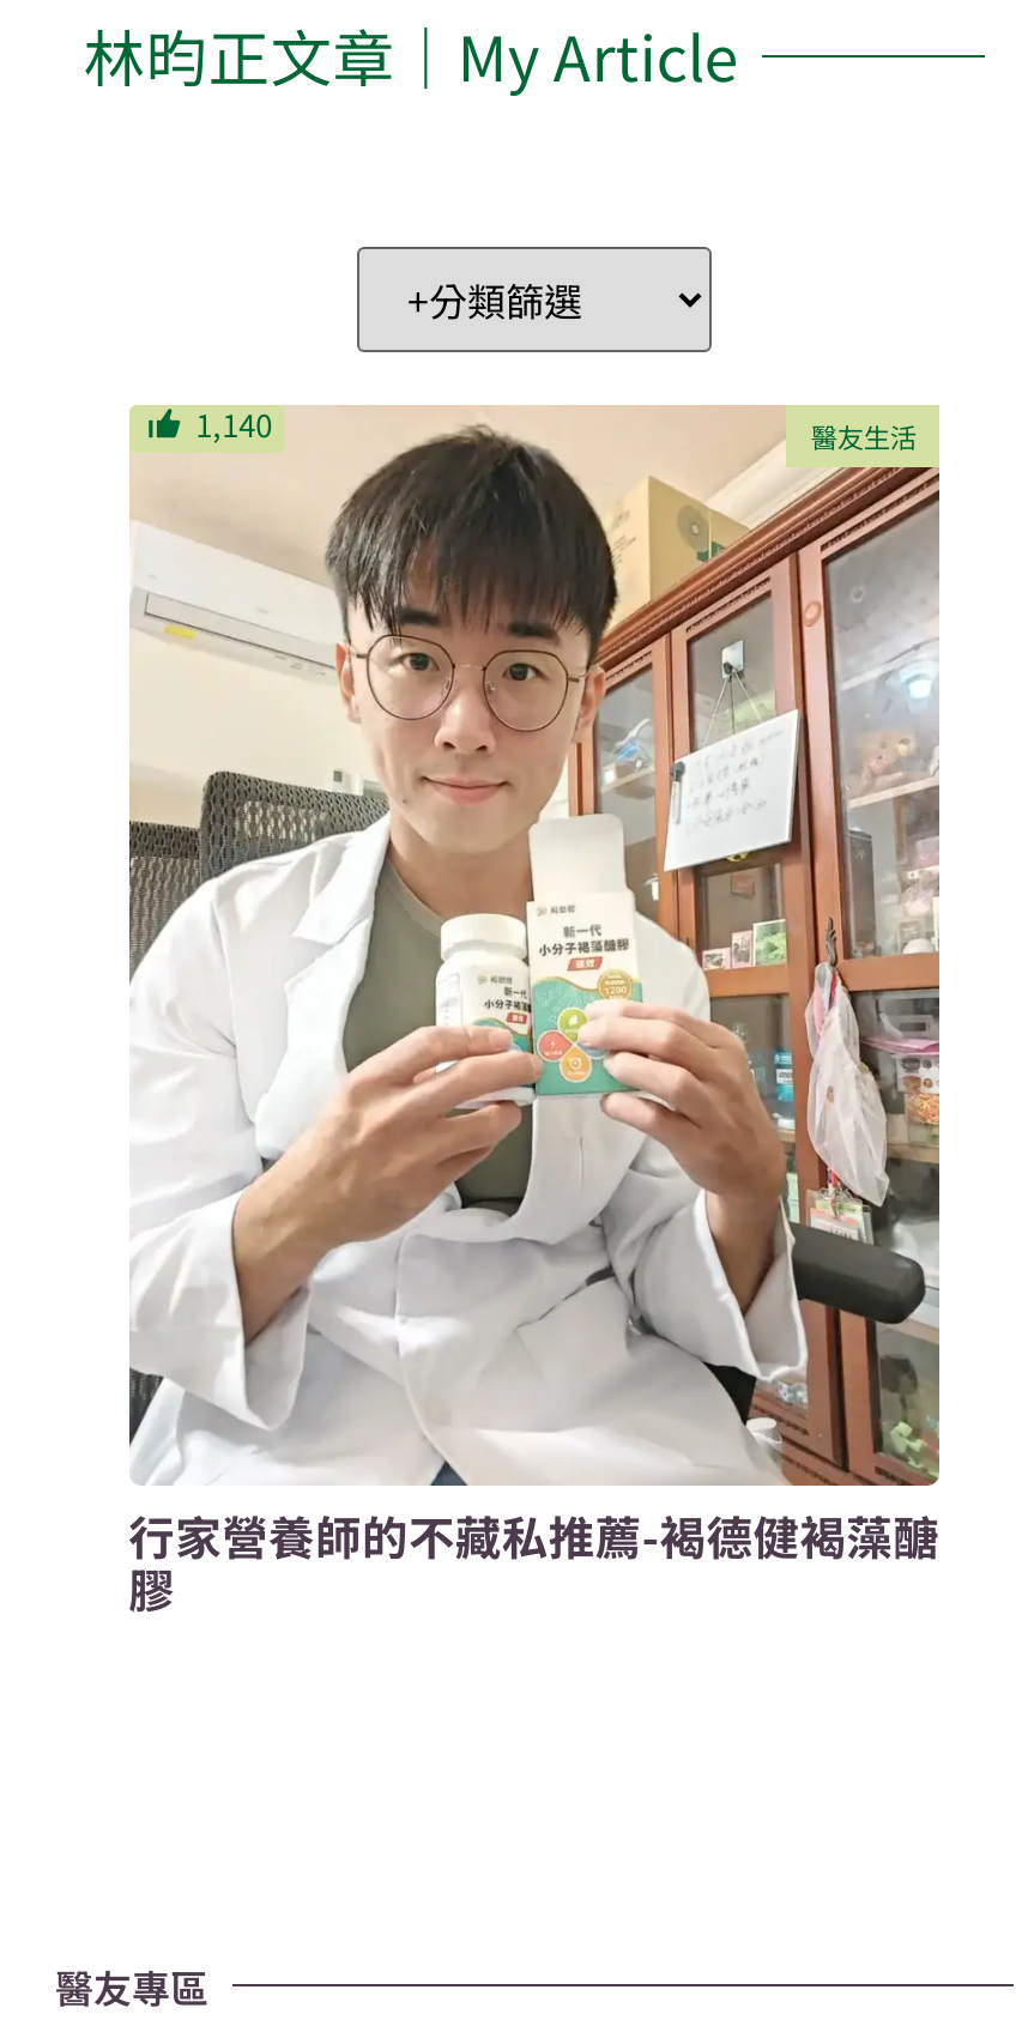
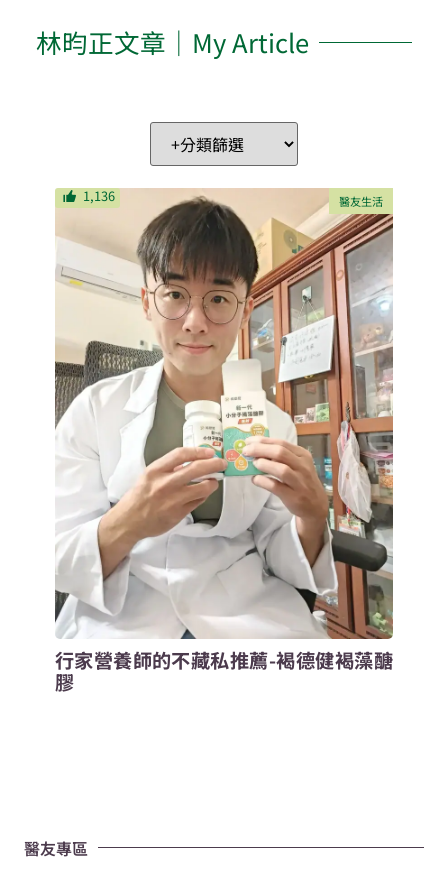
[196,400,272,446] 1,140 -> [83,186,115,205] 1,136

